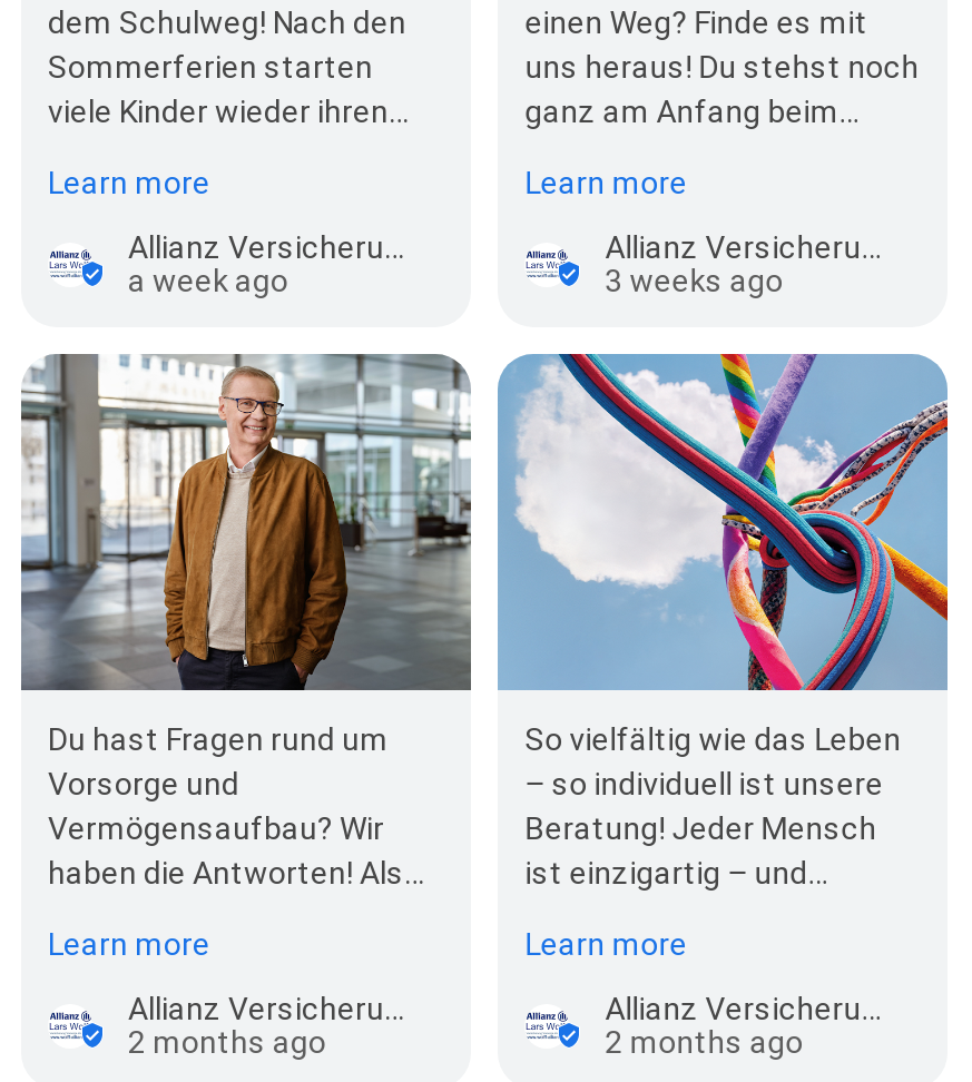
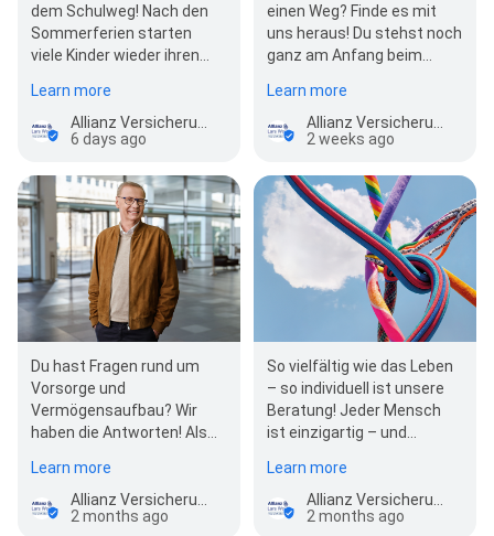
[128,262,288,298] a week ago -> [71,130,147,148] 6 days ago
[605,262,783,298] 3 weeks ago -> [307,130,395,148] 2 weeks ago

